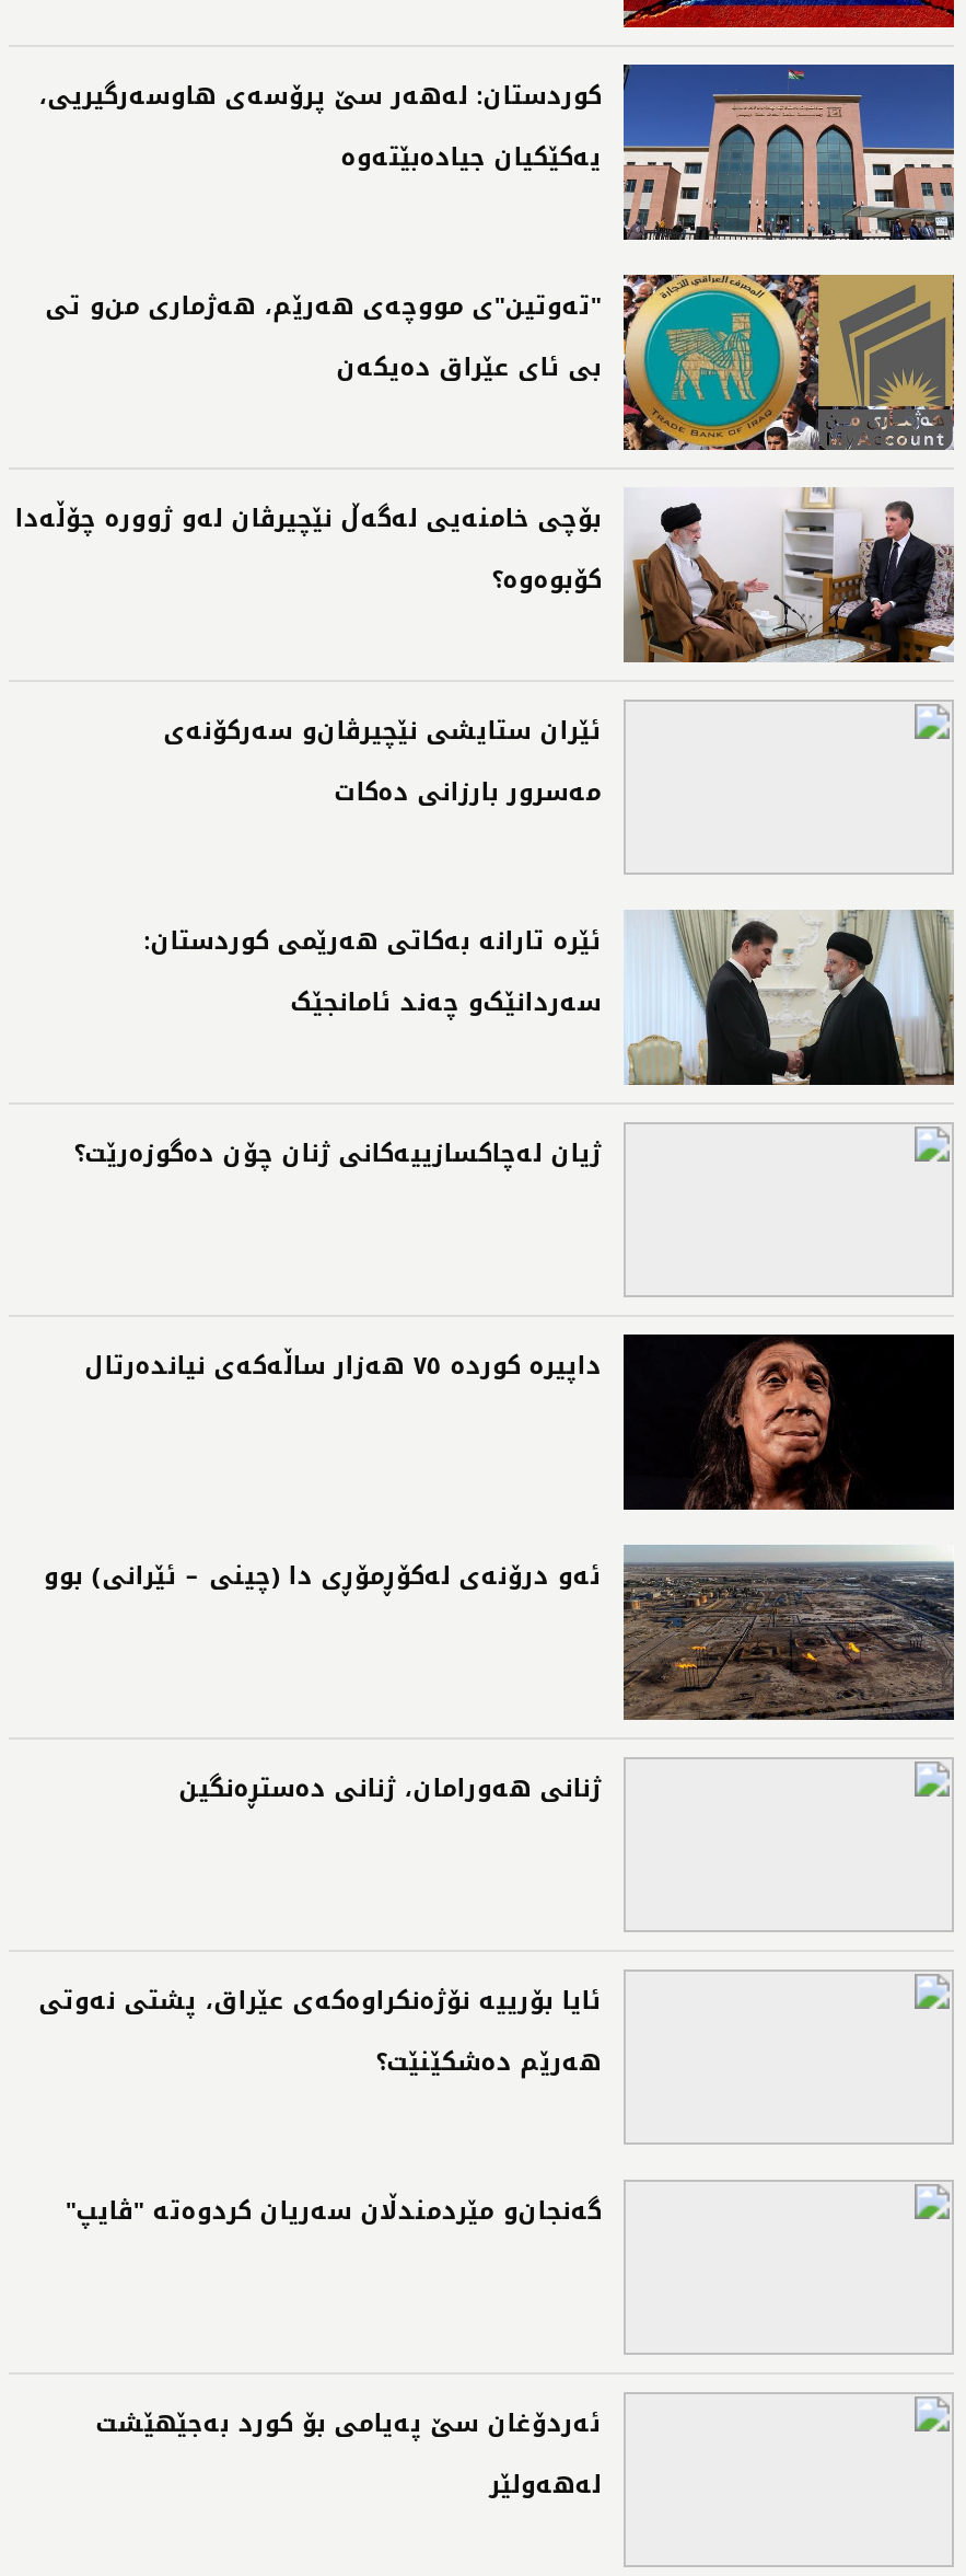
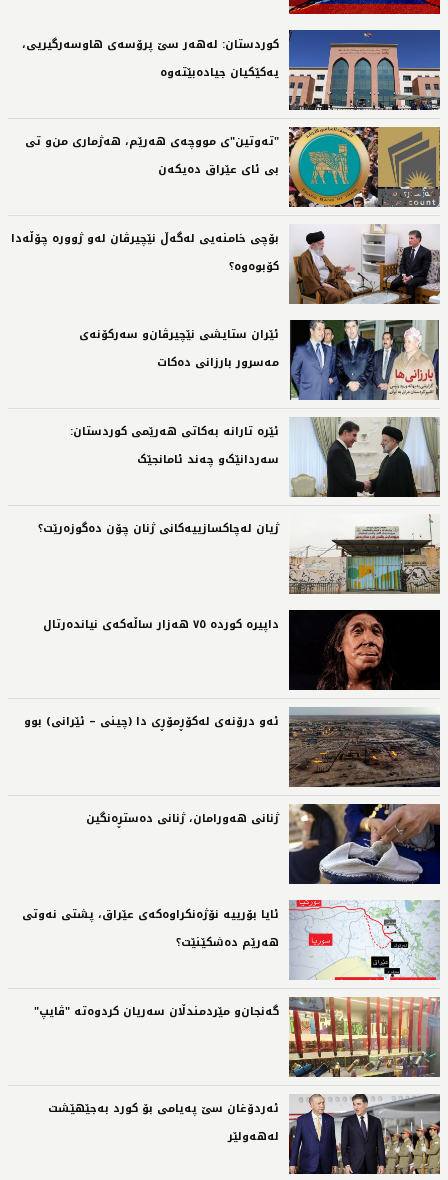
none -> [289,319,439,401] [image]
none -> [289,515,441,595] [image]
none -> [288,803,441,885] [image]
none -> [289,899,440,981] [image]
none -> [288,996,440,1078] [image]
none -> [288,1093,441,1175] [image]

